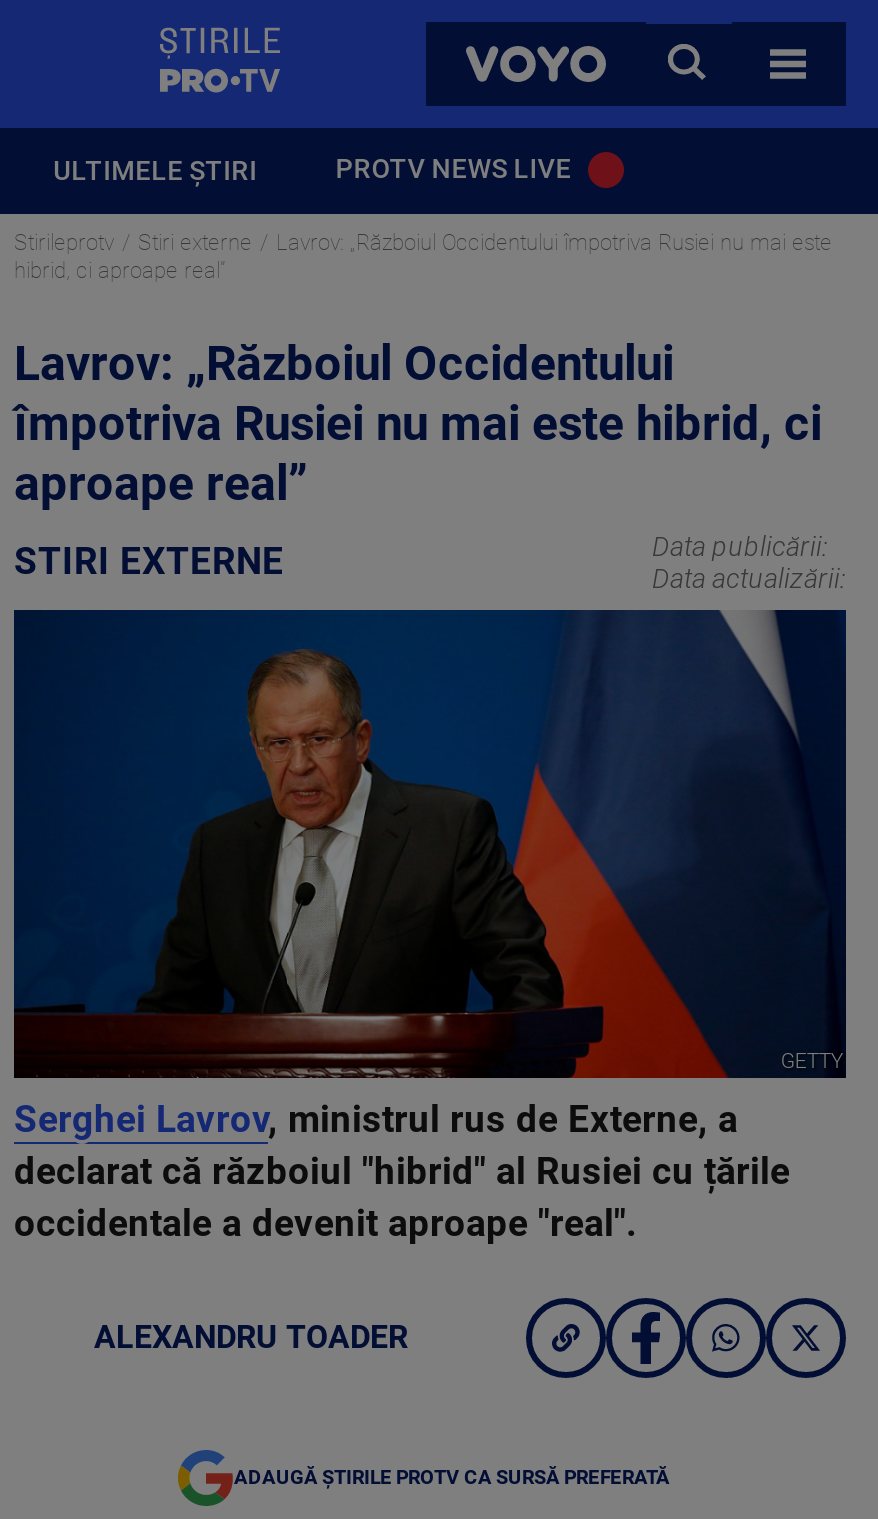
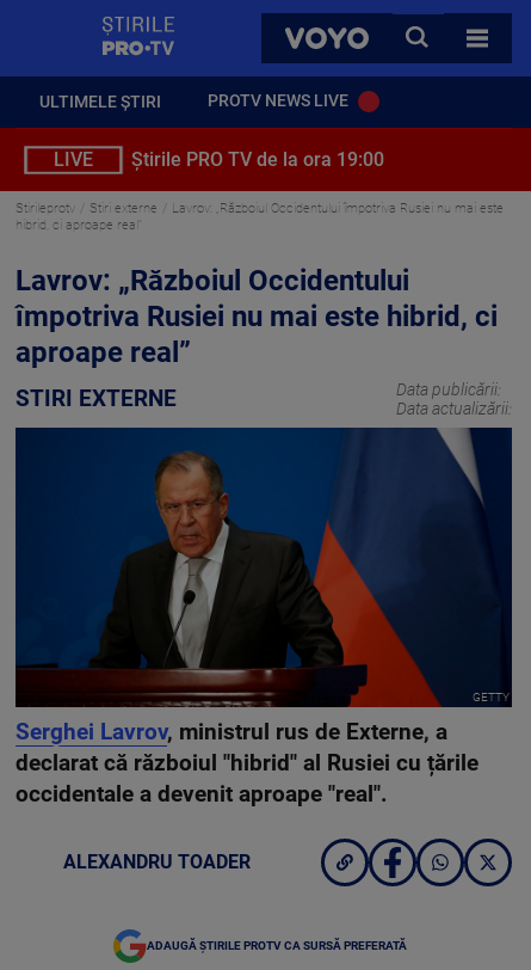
none -> [54,148,384,171] LIVE | Știrile PRO TV de la ora 19:00

